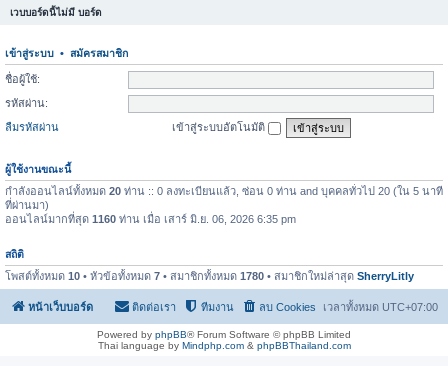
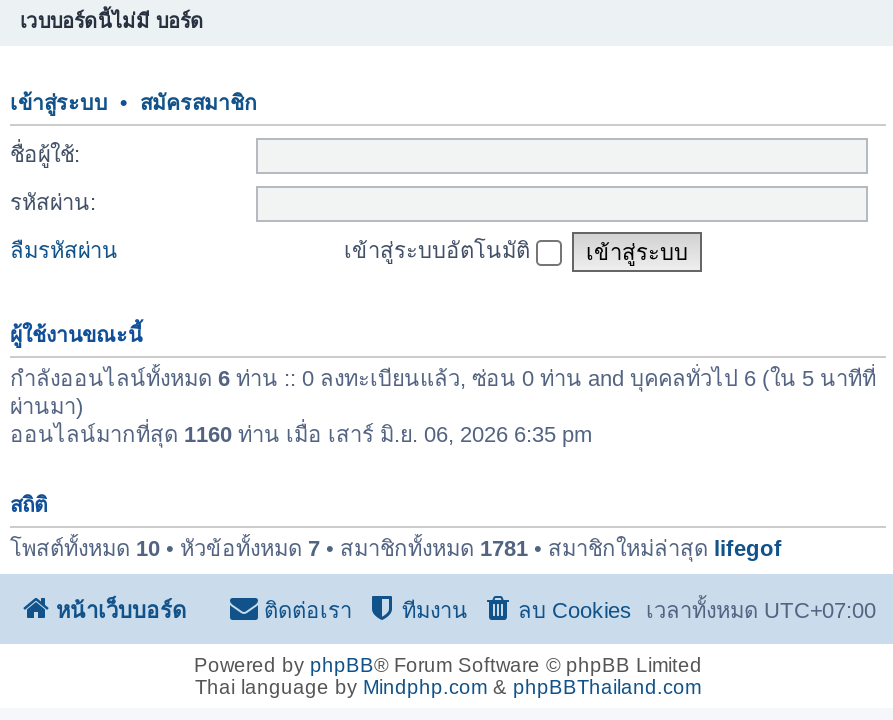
[5,185,443,211] กำลังออนไลน์ทั้งหมด20ท่าน :: 0 ลงทะเบียนแล้ว, ซ่อน 0 ท่าน and บุคคลทั่วไป 20 (ใน 5 นาที | ที่ผ่านมา) -> [10,366,876,418] กำลังออนไลน์ทั้งหมด6ท่าน :: 0 ลงทะเบียนแล้ว, ซ่อน 0 ท่าน and บุคคลทั่วไป 6 (ใน 5 นาทีที่ | ผ่านมา)
[5,270,414,282] โพสต์ทั้งหมด10 • หัวข้อทั้งหมด7 • สมาชิกทั้งหมด1780 • สมาชิกใหม่ล่าสุดSherryLitly -> [10,536,782,560] โพสต์ทั้งหมด10 • หัวข้อทั้งหมด7 • สมาชิกทั้งหมด1781 • สมาชิกใหม่ล่าสุดlifegof

